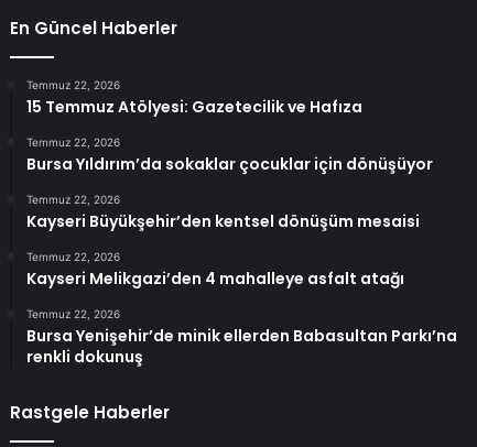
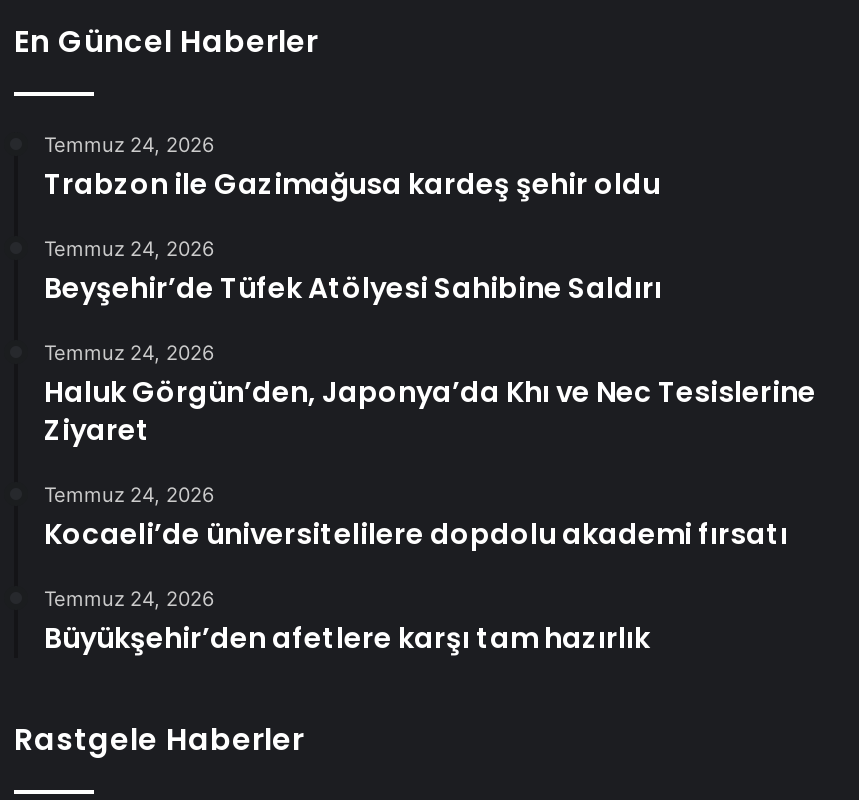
[26,78,362,117] Temmuz 22, 2026 | 15 Temmuz Atölyesi: Gazetecilik ve Hafıza -> [44,131,660,203] Temmuz 24, 2026 | Trabzon ile Gazimağusa kardeş şehir oldu
[26,135,433,175] Temmuz 22, 2026 | Bursa Yıldırım’da sokaklar çocuklar için dönüşüyor -> [44,235,662,307] Temmuz 24, 2026 | Beyşehir’de Tüfek Atölyesi Sahibine Saldırı
[26,192,420,232] Temmuz 22, 2026 | Kayseri Büyükşehir’den kentsel dönüşüm mesaisi -> [44,339,816,449] Temmuz 24, 2026 | Haluk Görgün’den, Japonya’da Khı ve Nec Tesislerine | Ziyaret
[26,249,404,289] Temmuz 22, 2026 | Kayseri Melikgazi’den 4 mahalleye asfalt atağı -> [44,481,788,553] Temmuz 24, 2026 | Kocaeli’de üniversitelilere dopdolu akademi fırsatı
[26,307,457,367] Temmuz 22, 2026 | Bursa Yenişehir’de minik ellerden Babasultan Parkı’na | renkli dokunuş -> [44,585,650,657] Temmuz 24, 2026 | Büyükşehir’den afetlere karşı tam hazırlık

